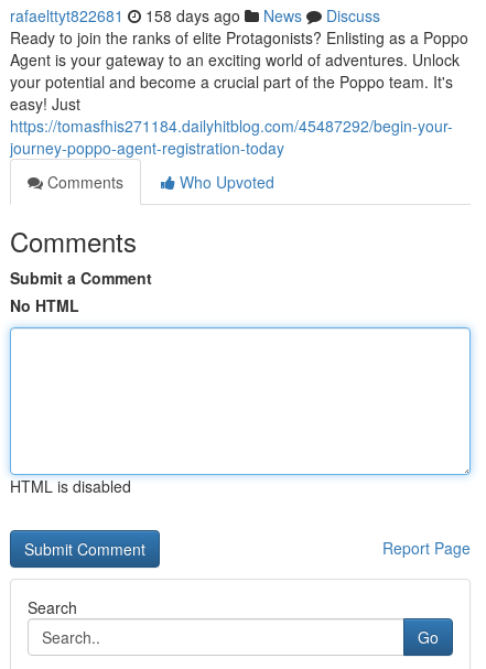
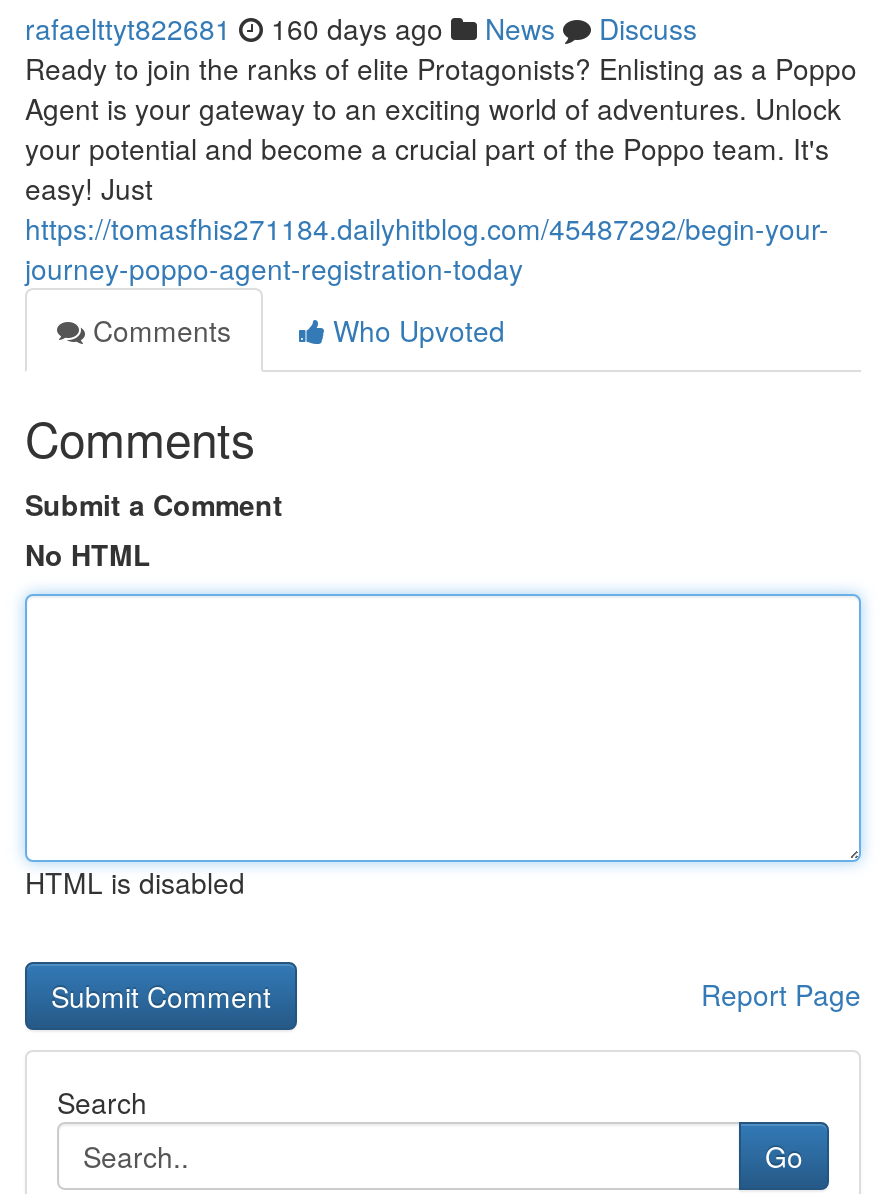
[10,4,380,26] rafaelttyt822681 158 days ago News Discuss -> [25,8,697,48] rafaelttyt822681 160 days ago News Discuss

